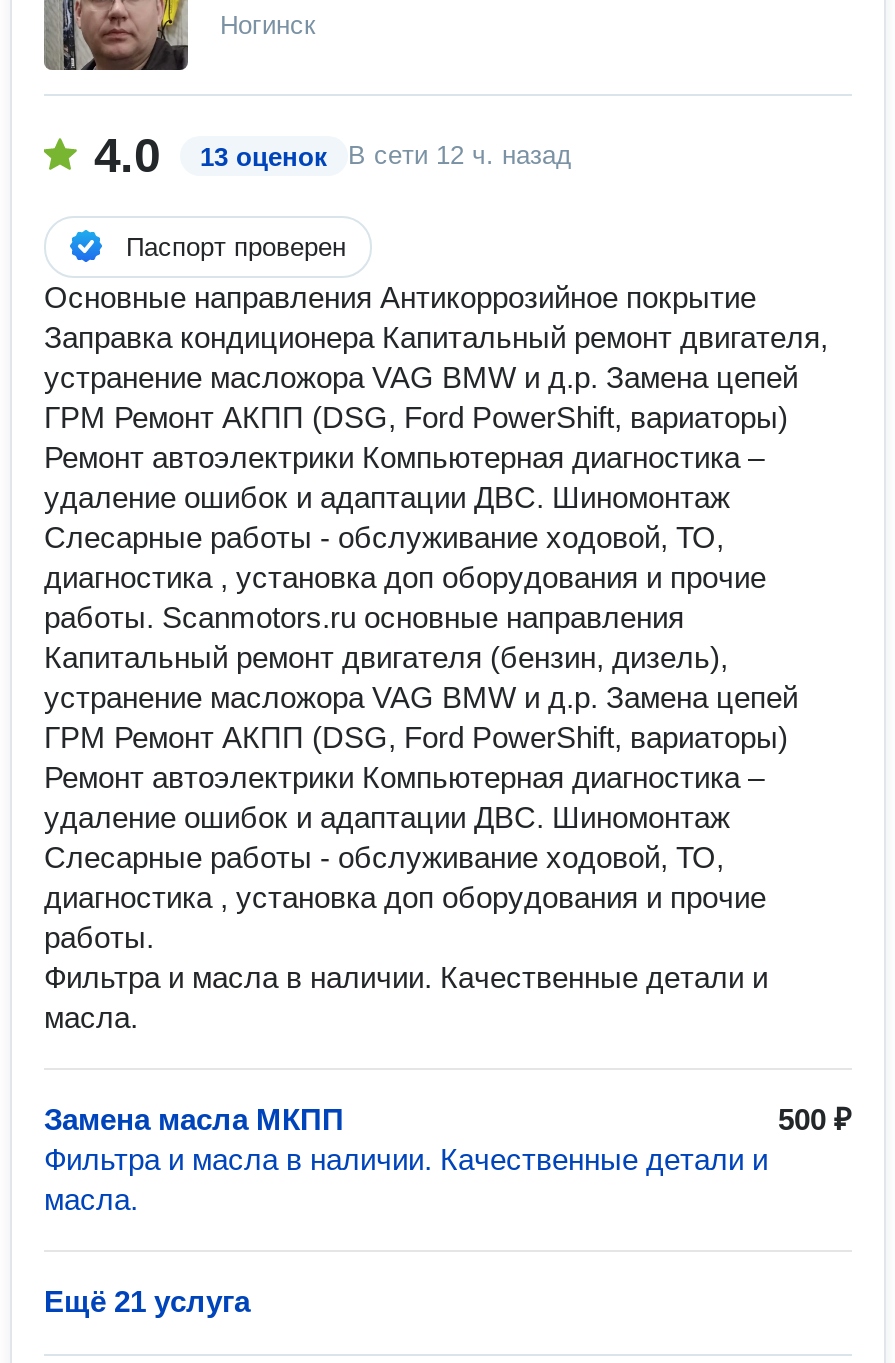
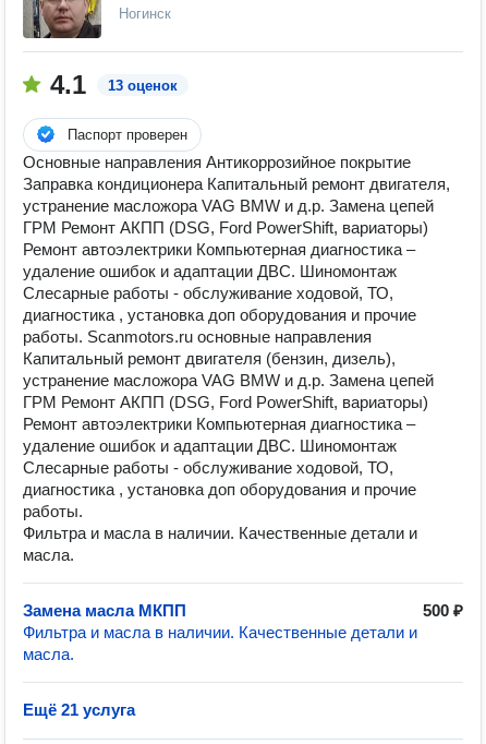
[94,128,160,182] 4.0 -> [50,70,86,99] 4.1
[348,140,572,170] В сети 12 ч. назад -> none

